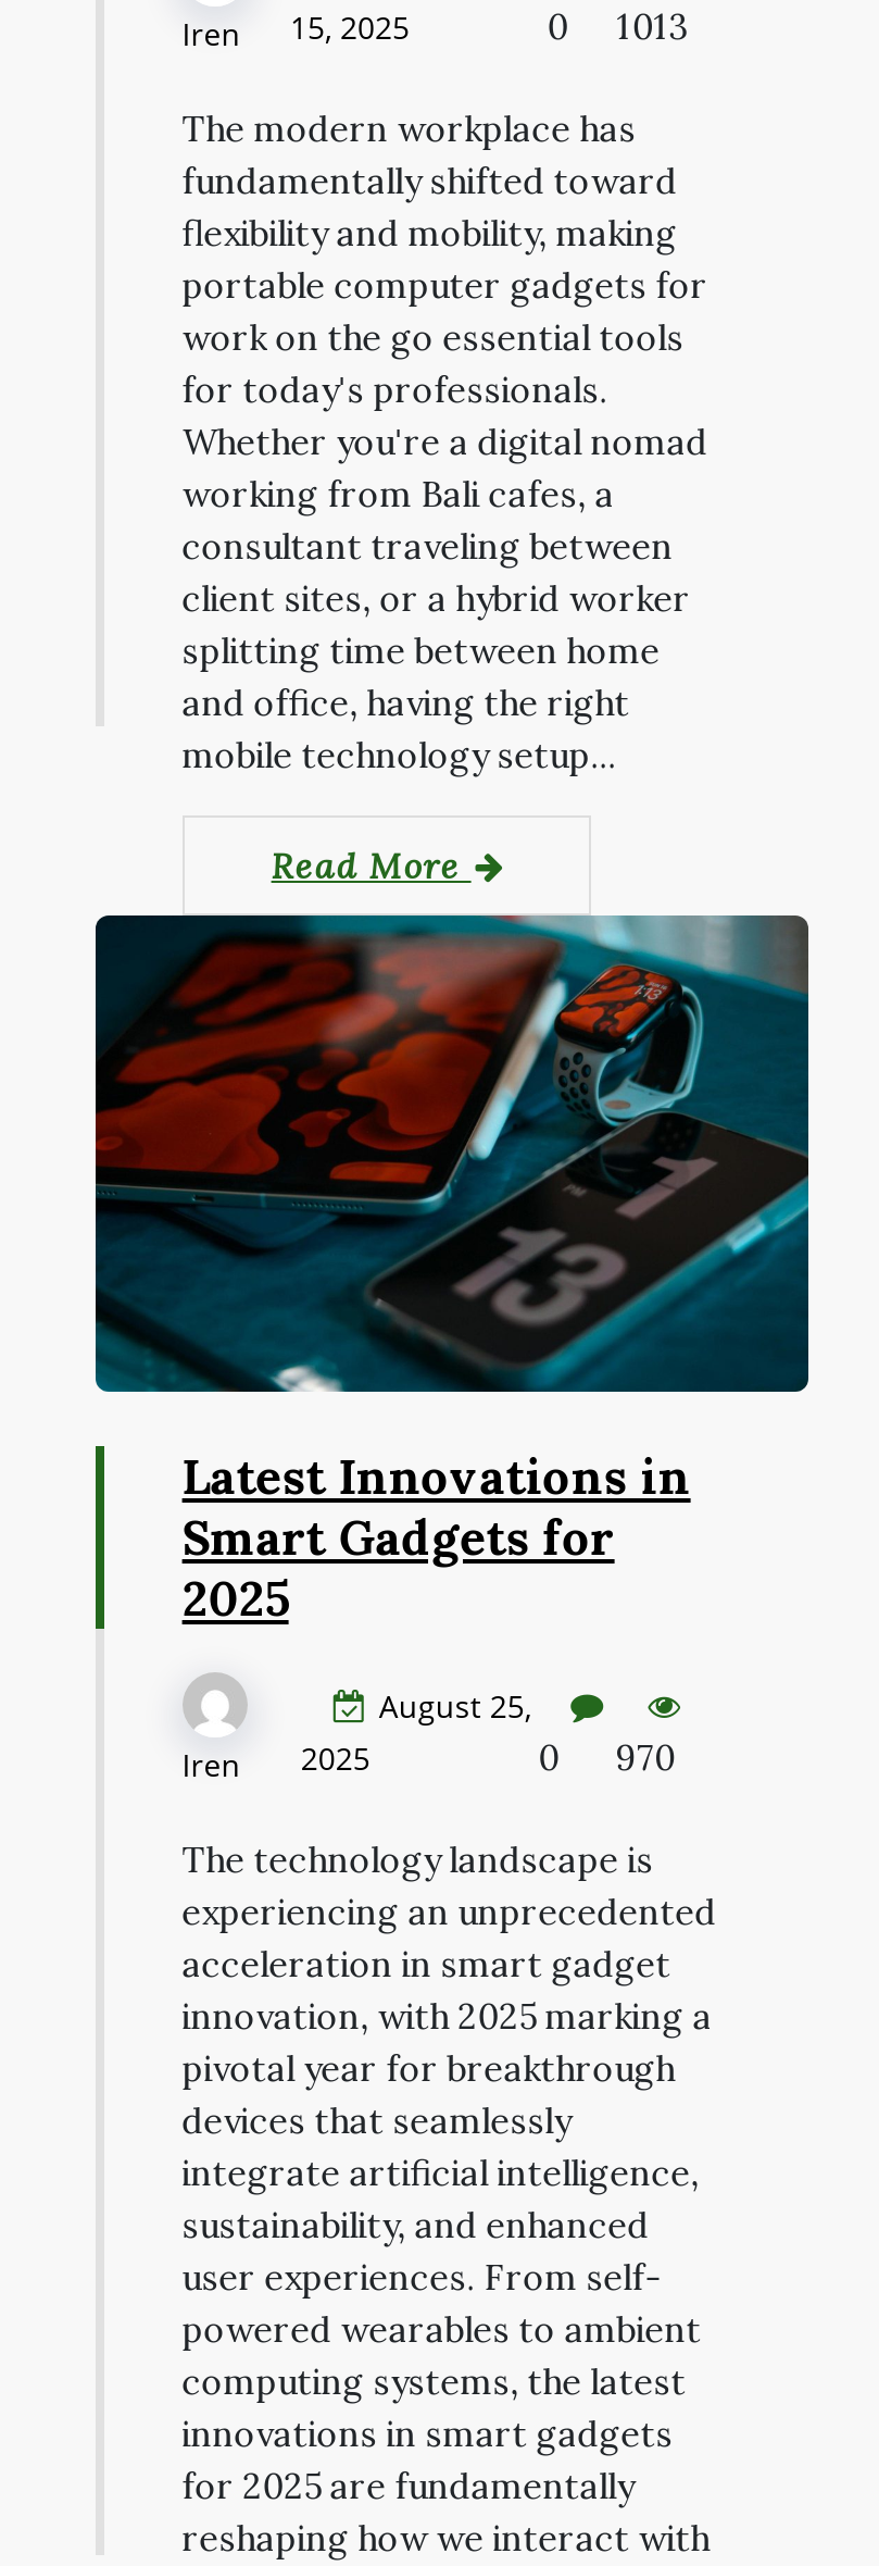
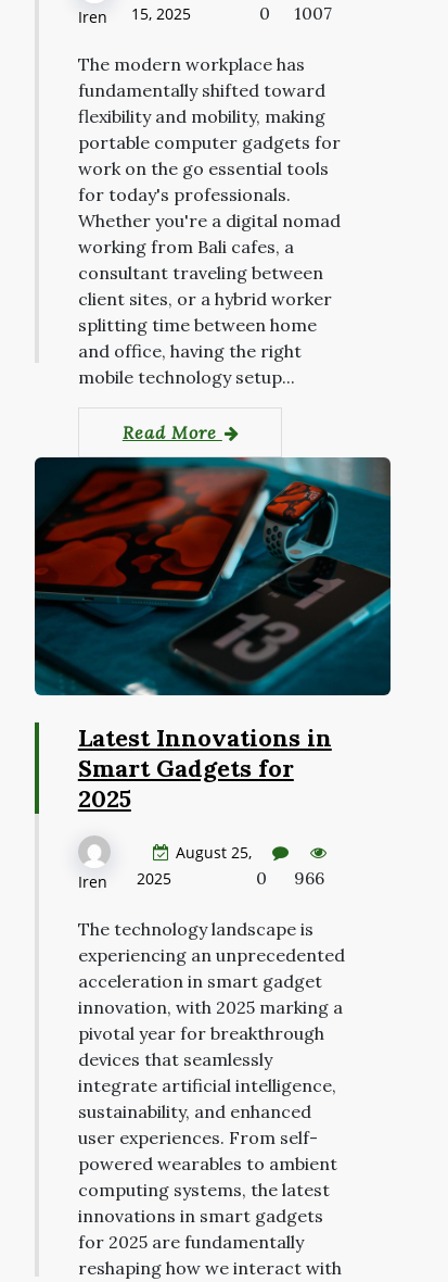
[547,4,689,48] 0 1013 -> [259,2,332,24] 0 1007
[538,1736,676,1779] 0 970 -> [256,867,324,889] 0 966

